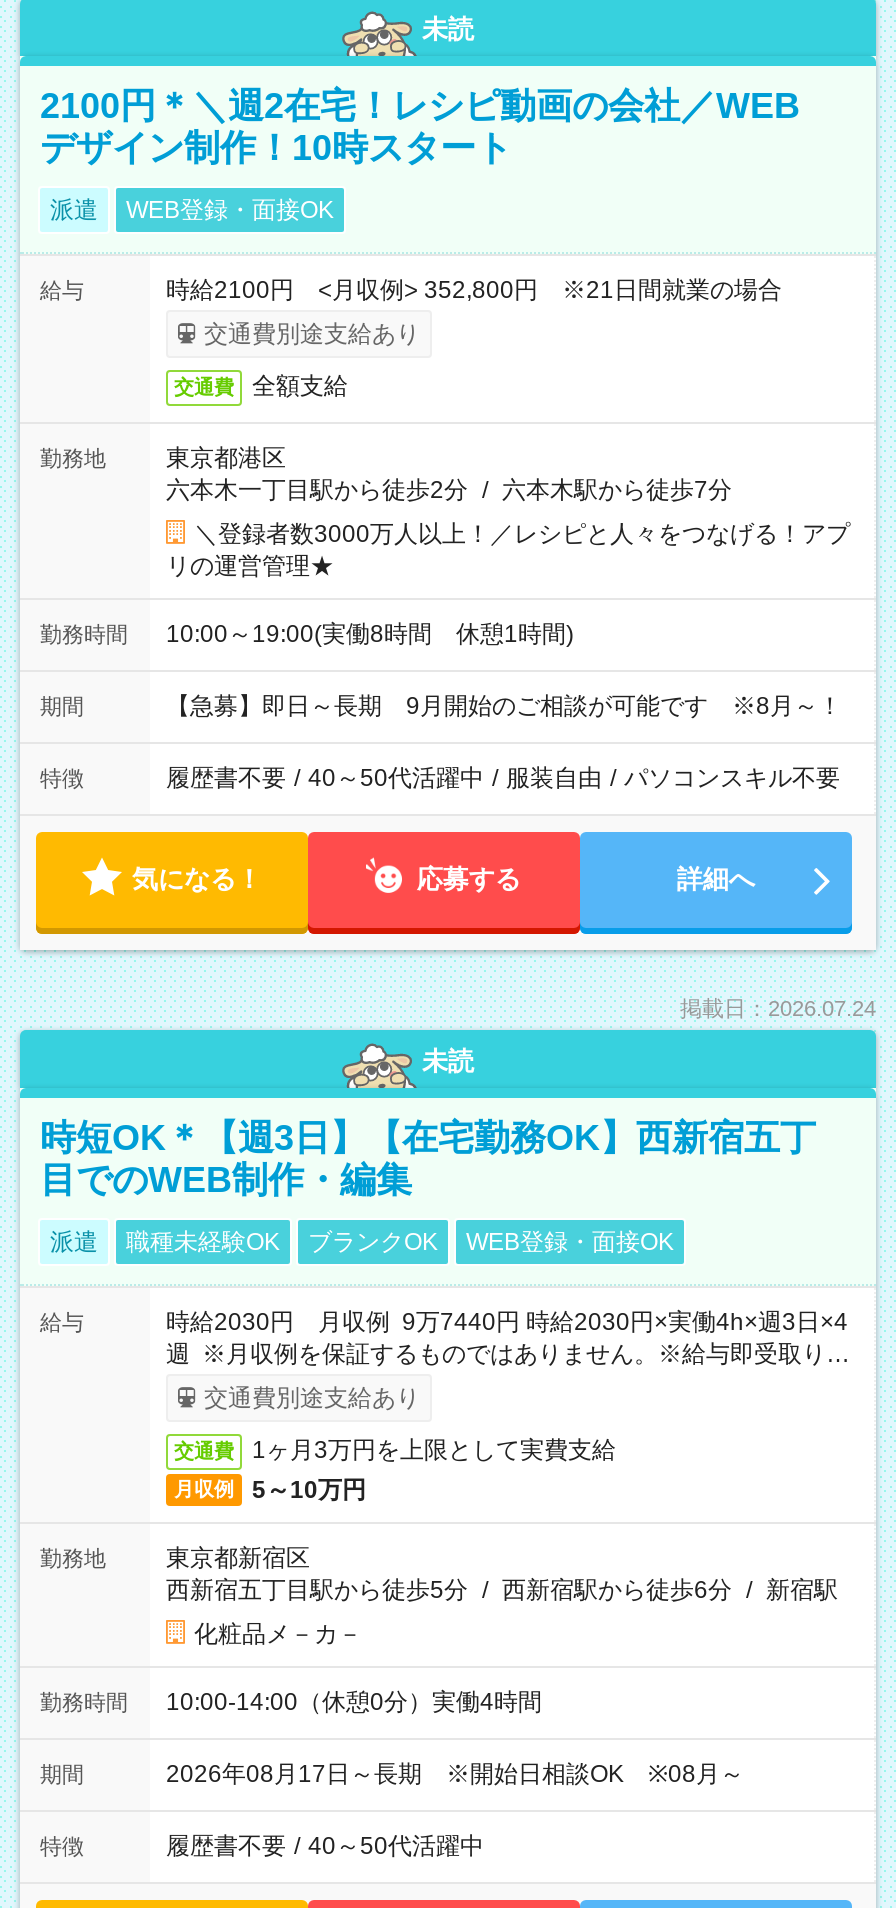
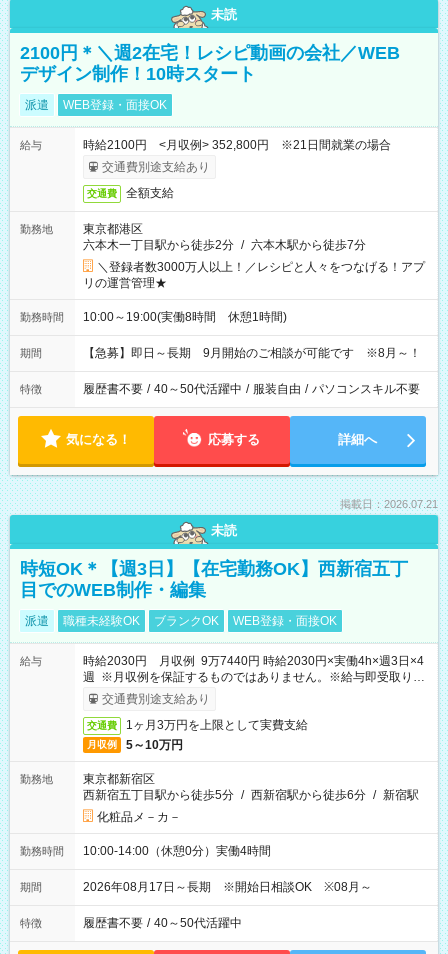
[680,996,876,1020] 掲載日：2026.07.24 -> [340,498,438,510] 掲載日：2026.07.21

